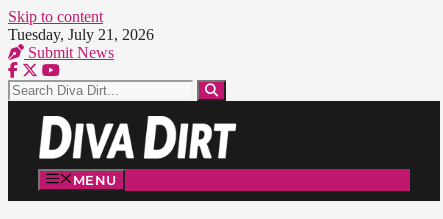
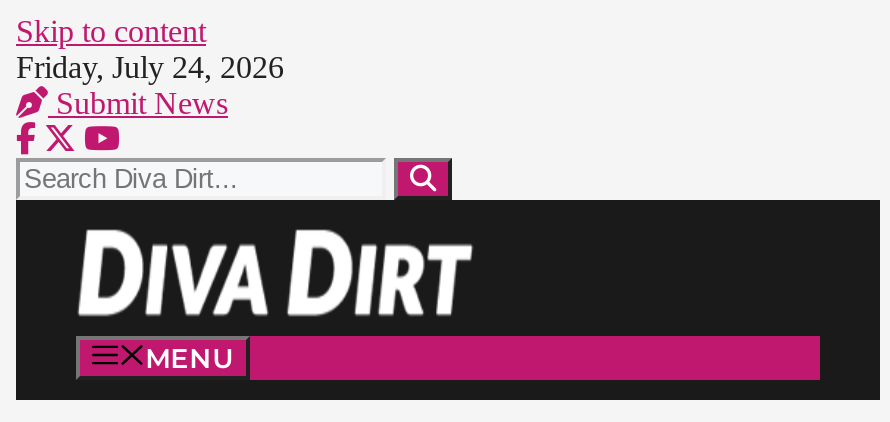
[8,26,154,43] Tuesday, July 21, 2026 -> [16,50,284,84] Friday, July 24, 2026

